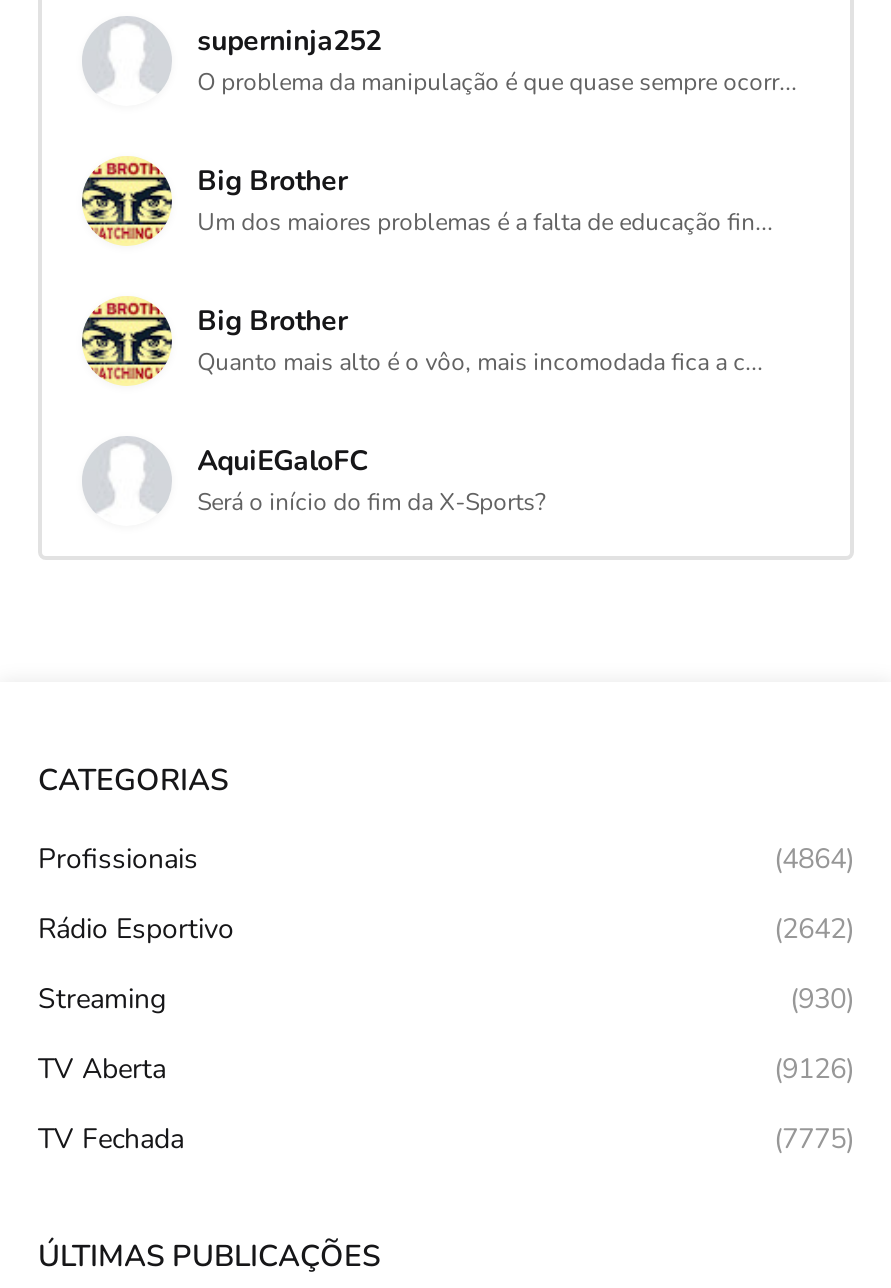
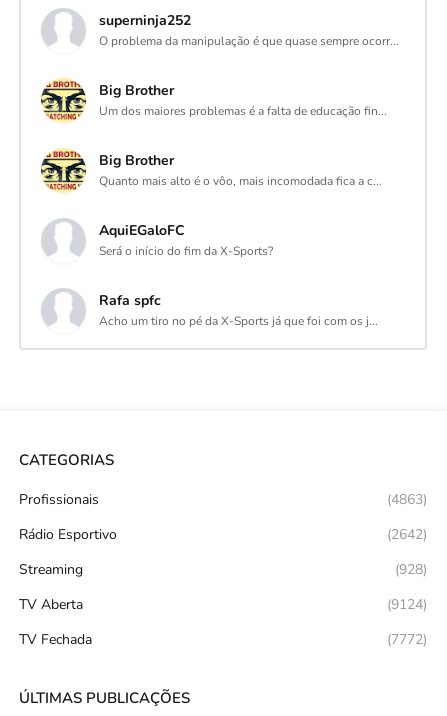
none -> [99,291,378,329] Rafa spfc | Acho um tiro no pé da X-Sports já que foi com os j...
[774,839,854,877] (4864) -> [387,489,427,508] (4863)
[790,979,854,1017] (930) -> [395,559,427,578] (928)
[774,1049,854,1087] (9126) -> [387,594,427,613] (9124)
[774,1119,854,1157] (7775) -> [387,629,427,648] (7772)

